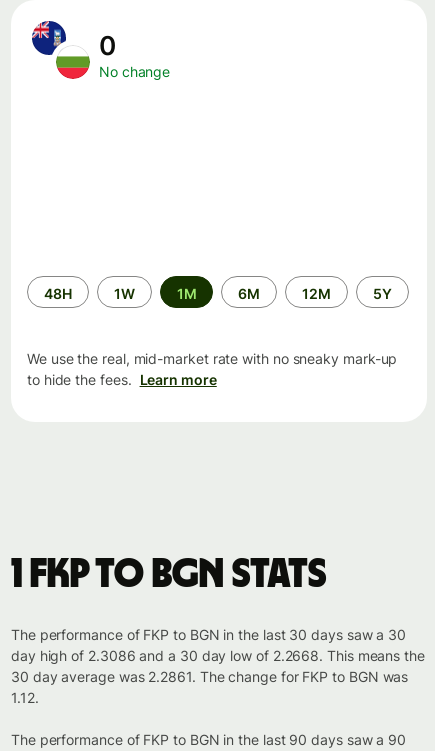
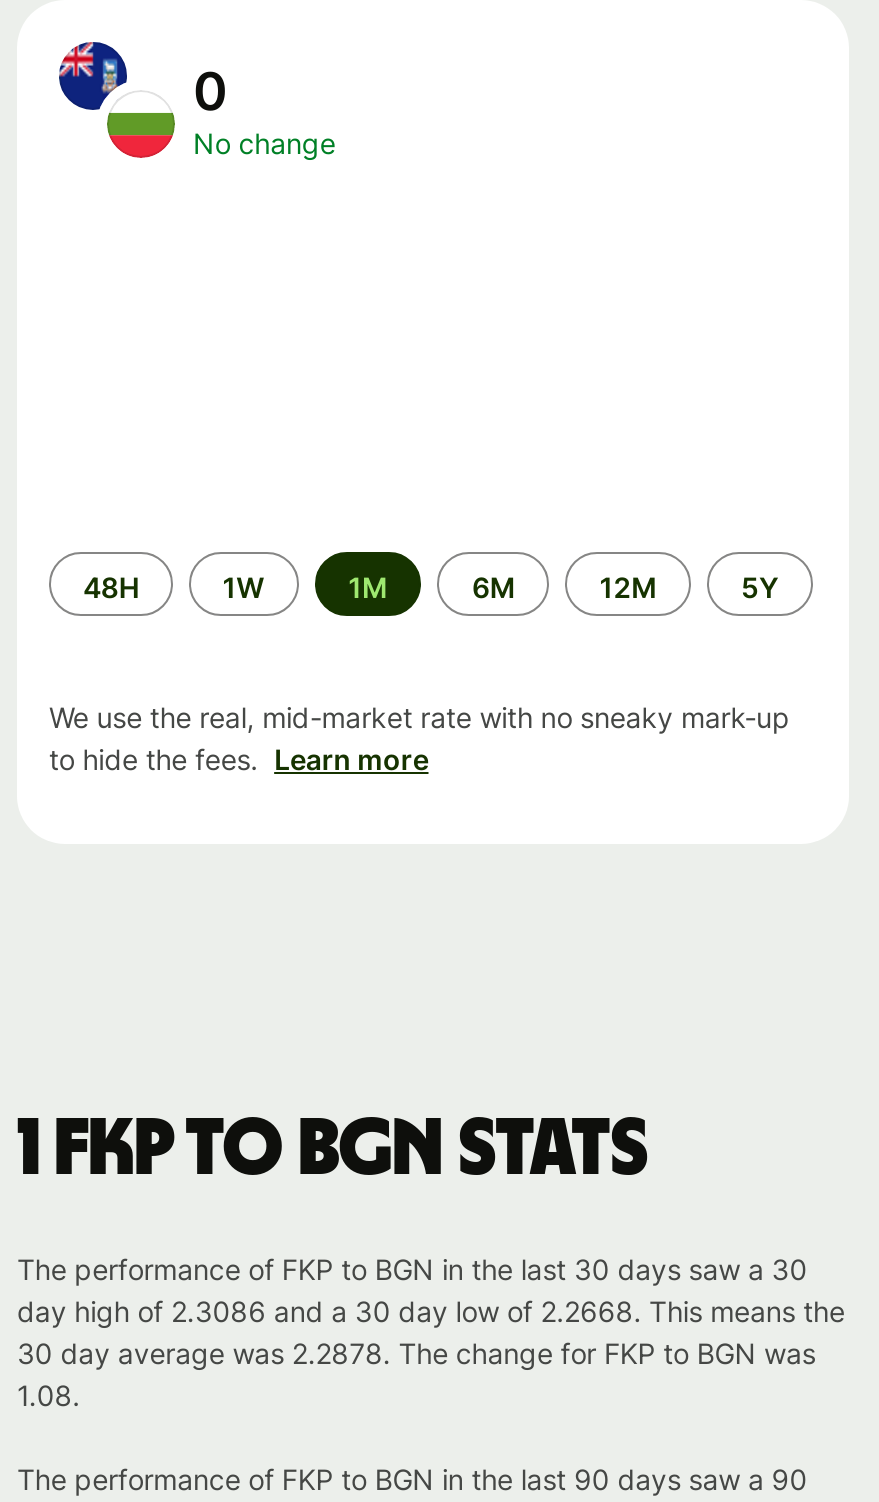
[11,668,408,685] 30 day average was 2.2861. The change for FKP to BGN was -> [17,1336,816,1370] 30 day average was 2.2878. The change for FKP to BGN was
[11,689,39,706] 1.12. -> [17,1378,80,1412] 1.08.

